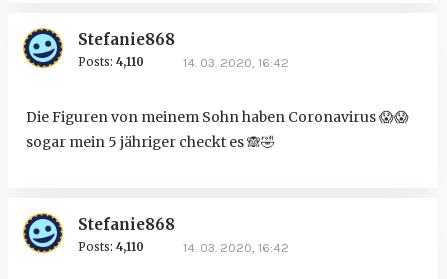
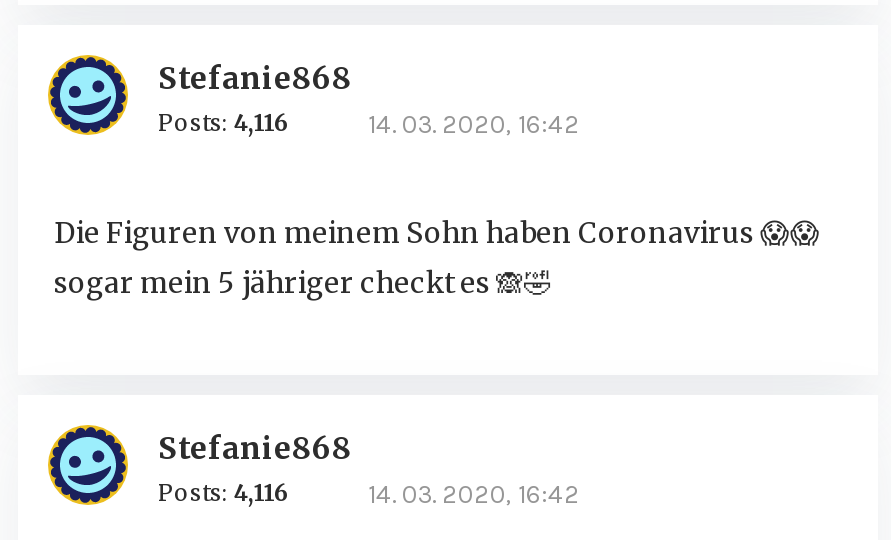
[78,55,144,69] Posts: 4,110 -> [158,110,290,138] Posts: 4,116
[78,240,144,254] Posts: 4,110 -> [158,480,290,508] Posts: 4,116

